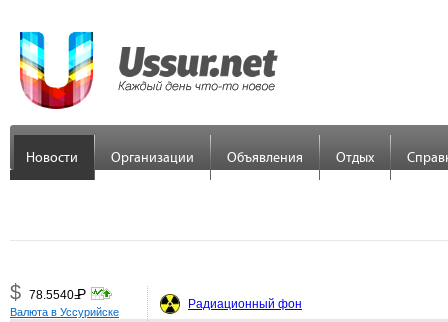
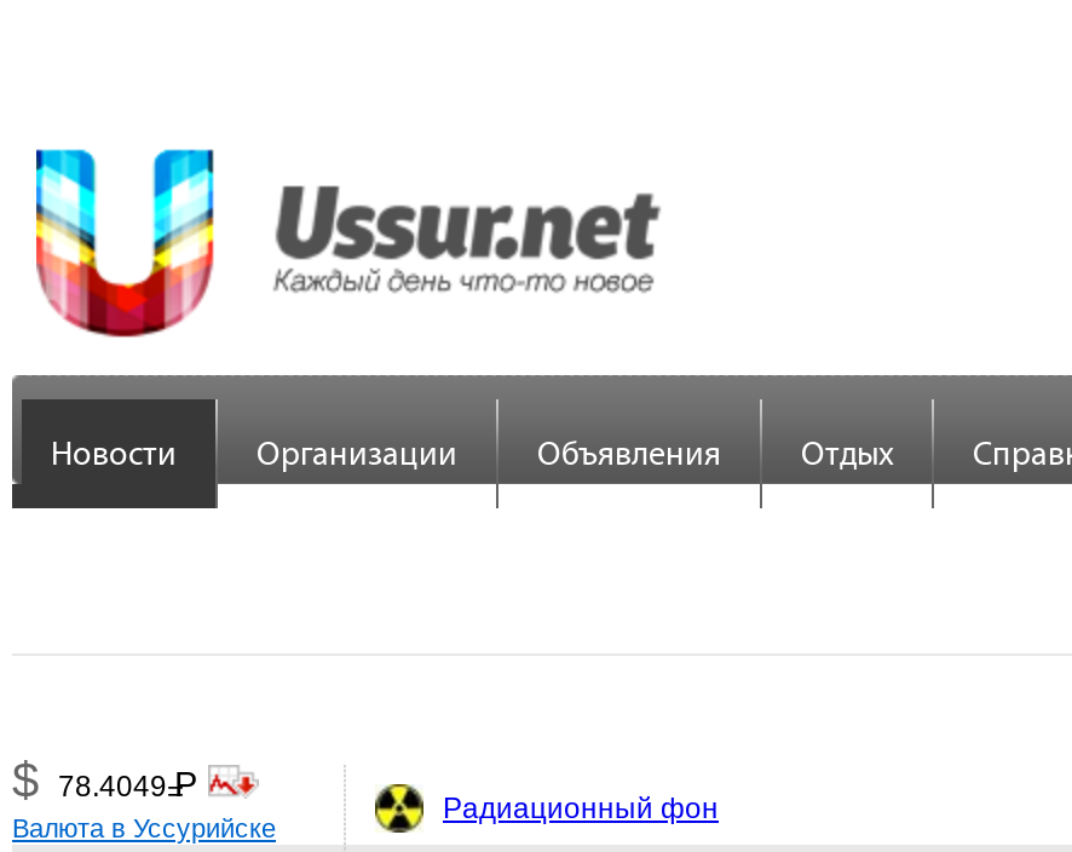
[10,281,86,304] $ 78.5540= Р -> [12,753,196,808] $ 78.4049= Р

